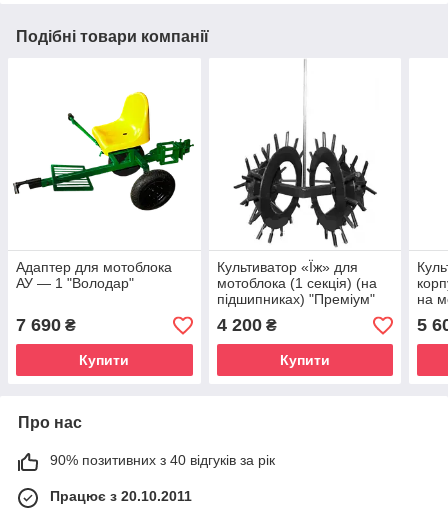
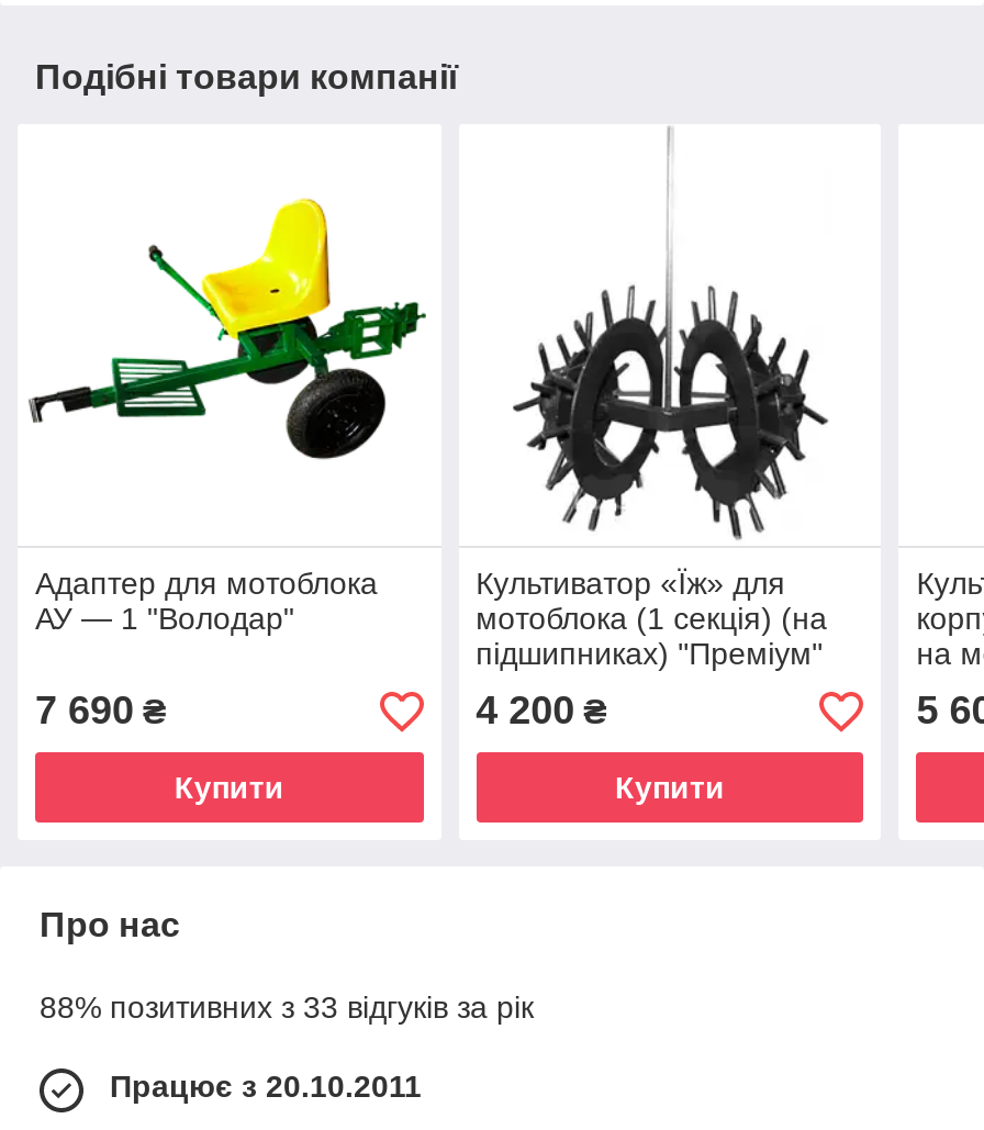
[50,452,275,468] 90% позитивних з 40 відгуків за рік -> [40,990,534,1025] 88% позитивних з 33 відгуків за рік

